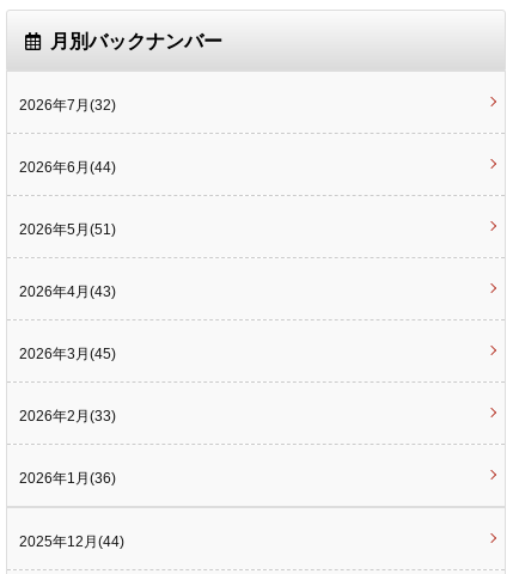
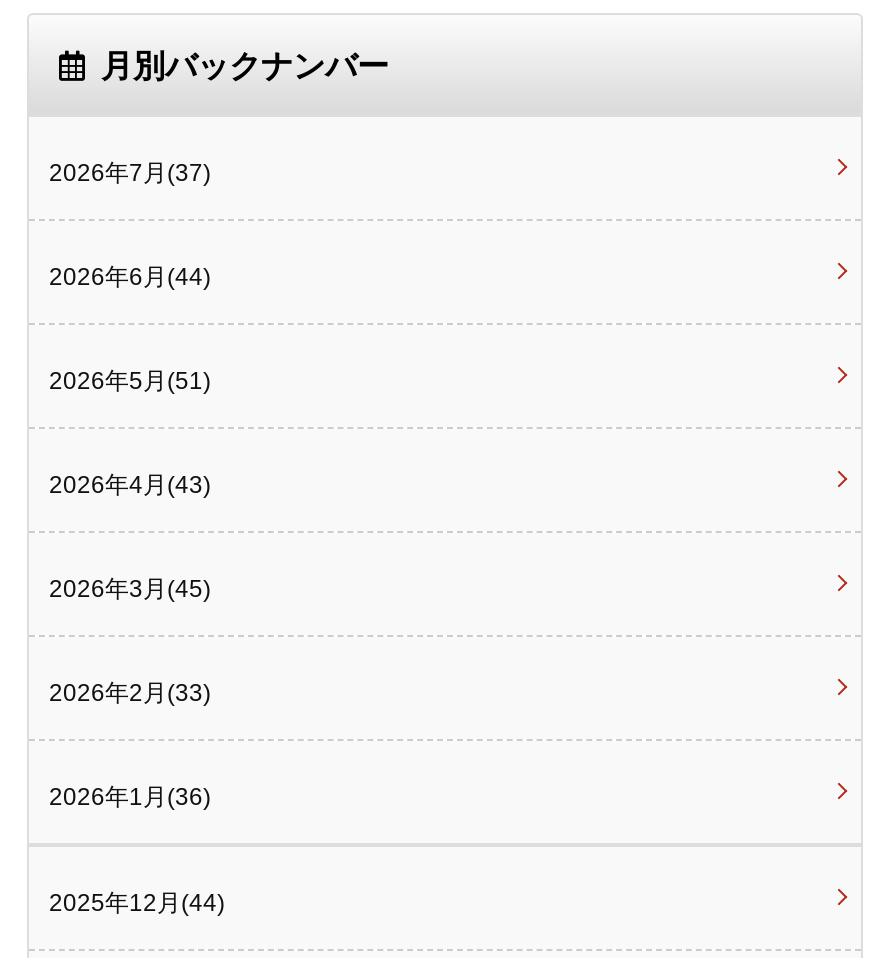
[19,97,116,114] 2026年7月(32) -> [49,159,211,187] 2026年7月(37)

